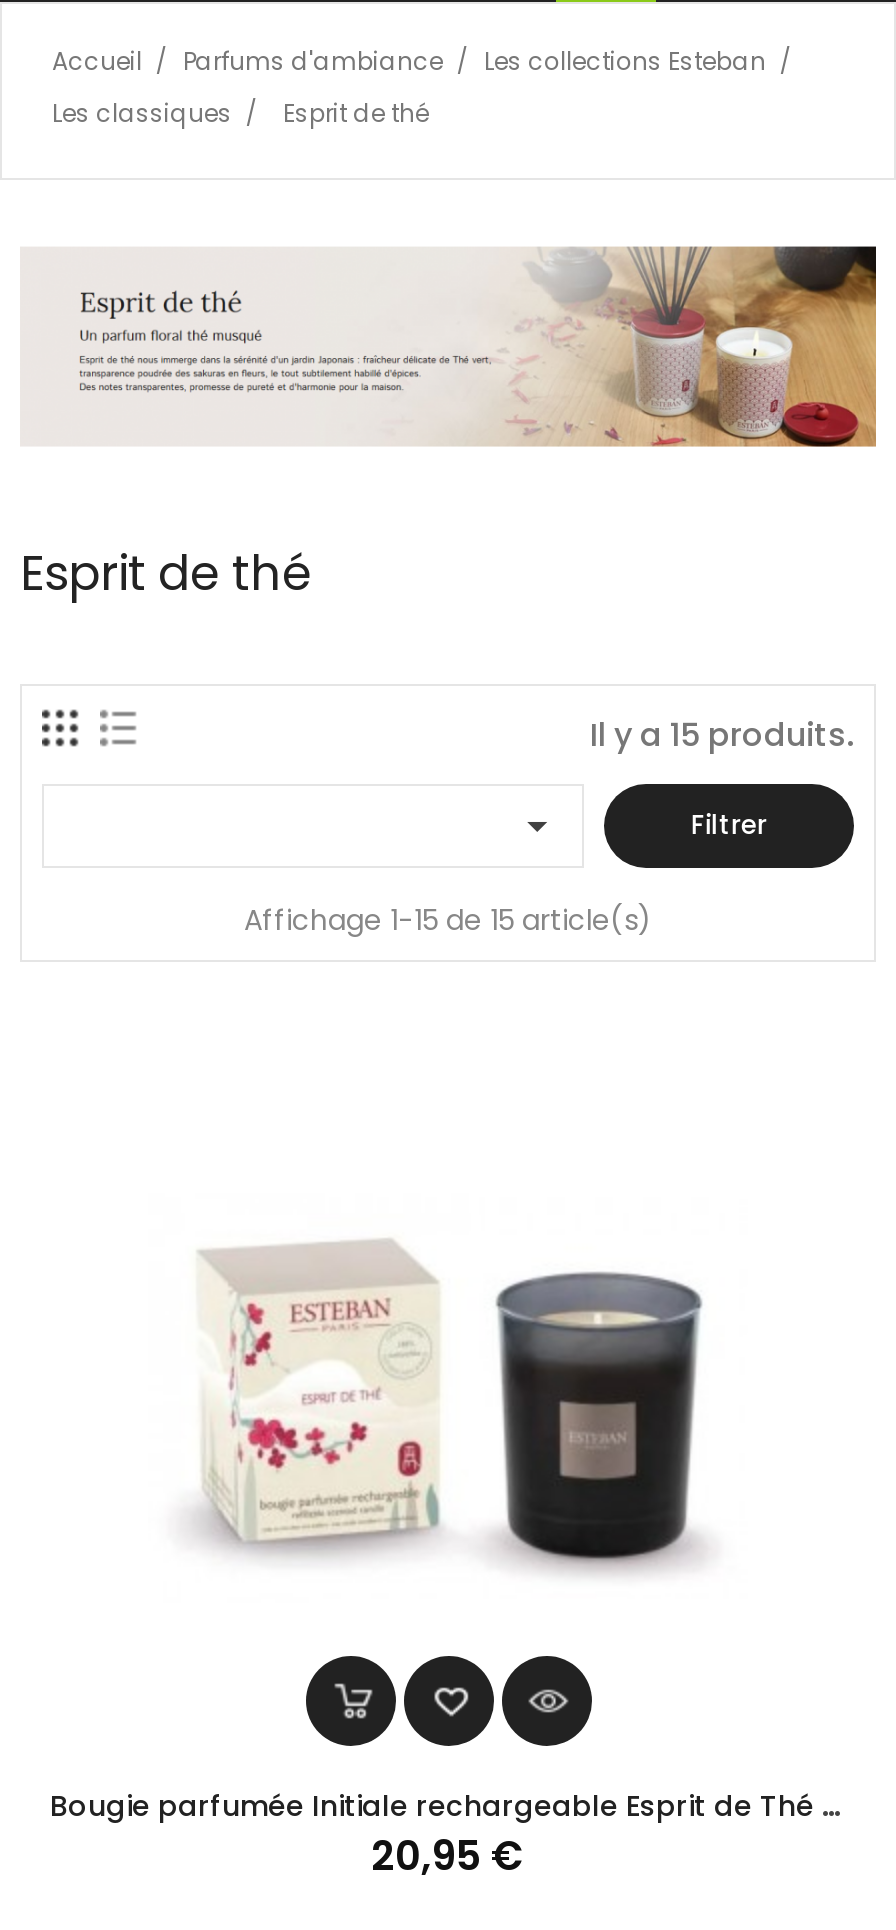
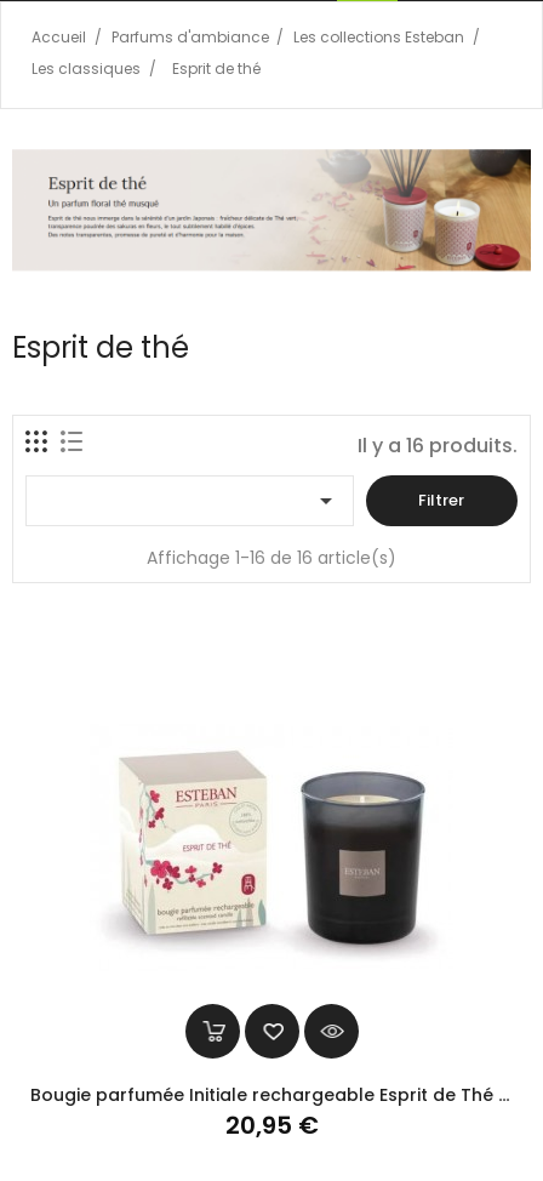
[590,712,854,758] Il y a 15 produits. -> [358,432,518,459] Il y a 16 produits.
[244,900,652,940] Affichage 1-15 de 15 article(s) -> [147,546,396,570] Affichage 1-16 de 16 article(s)

